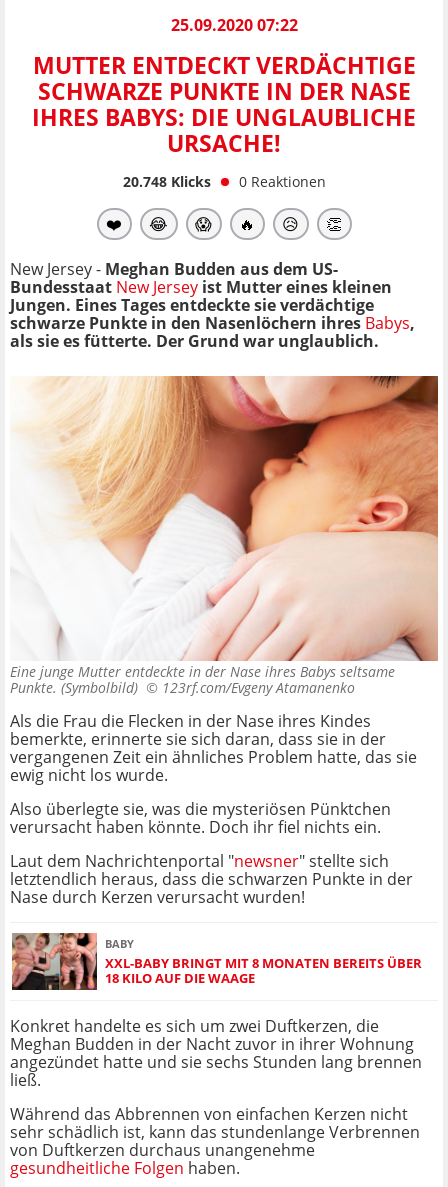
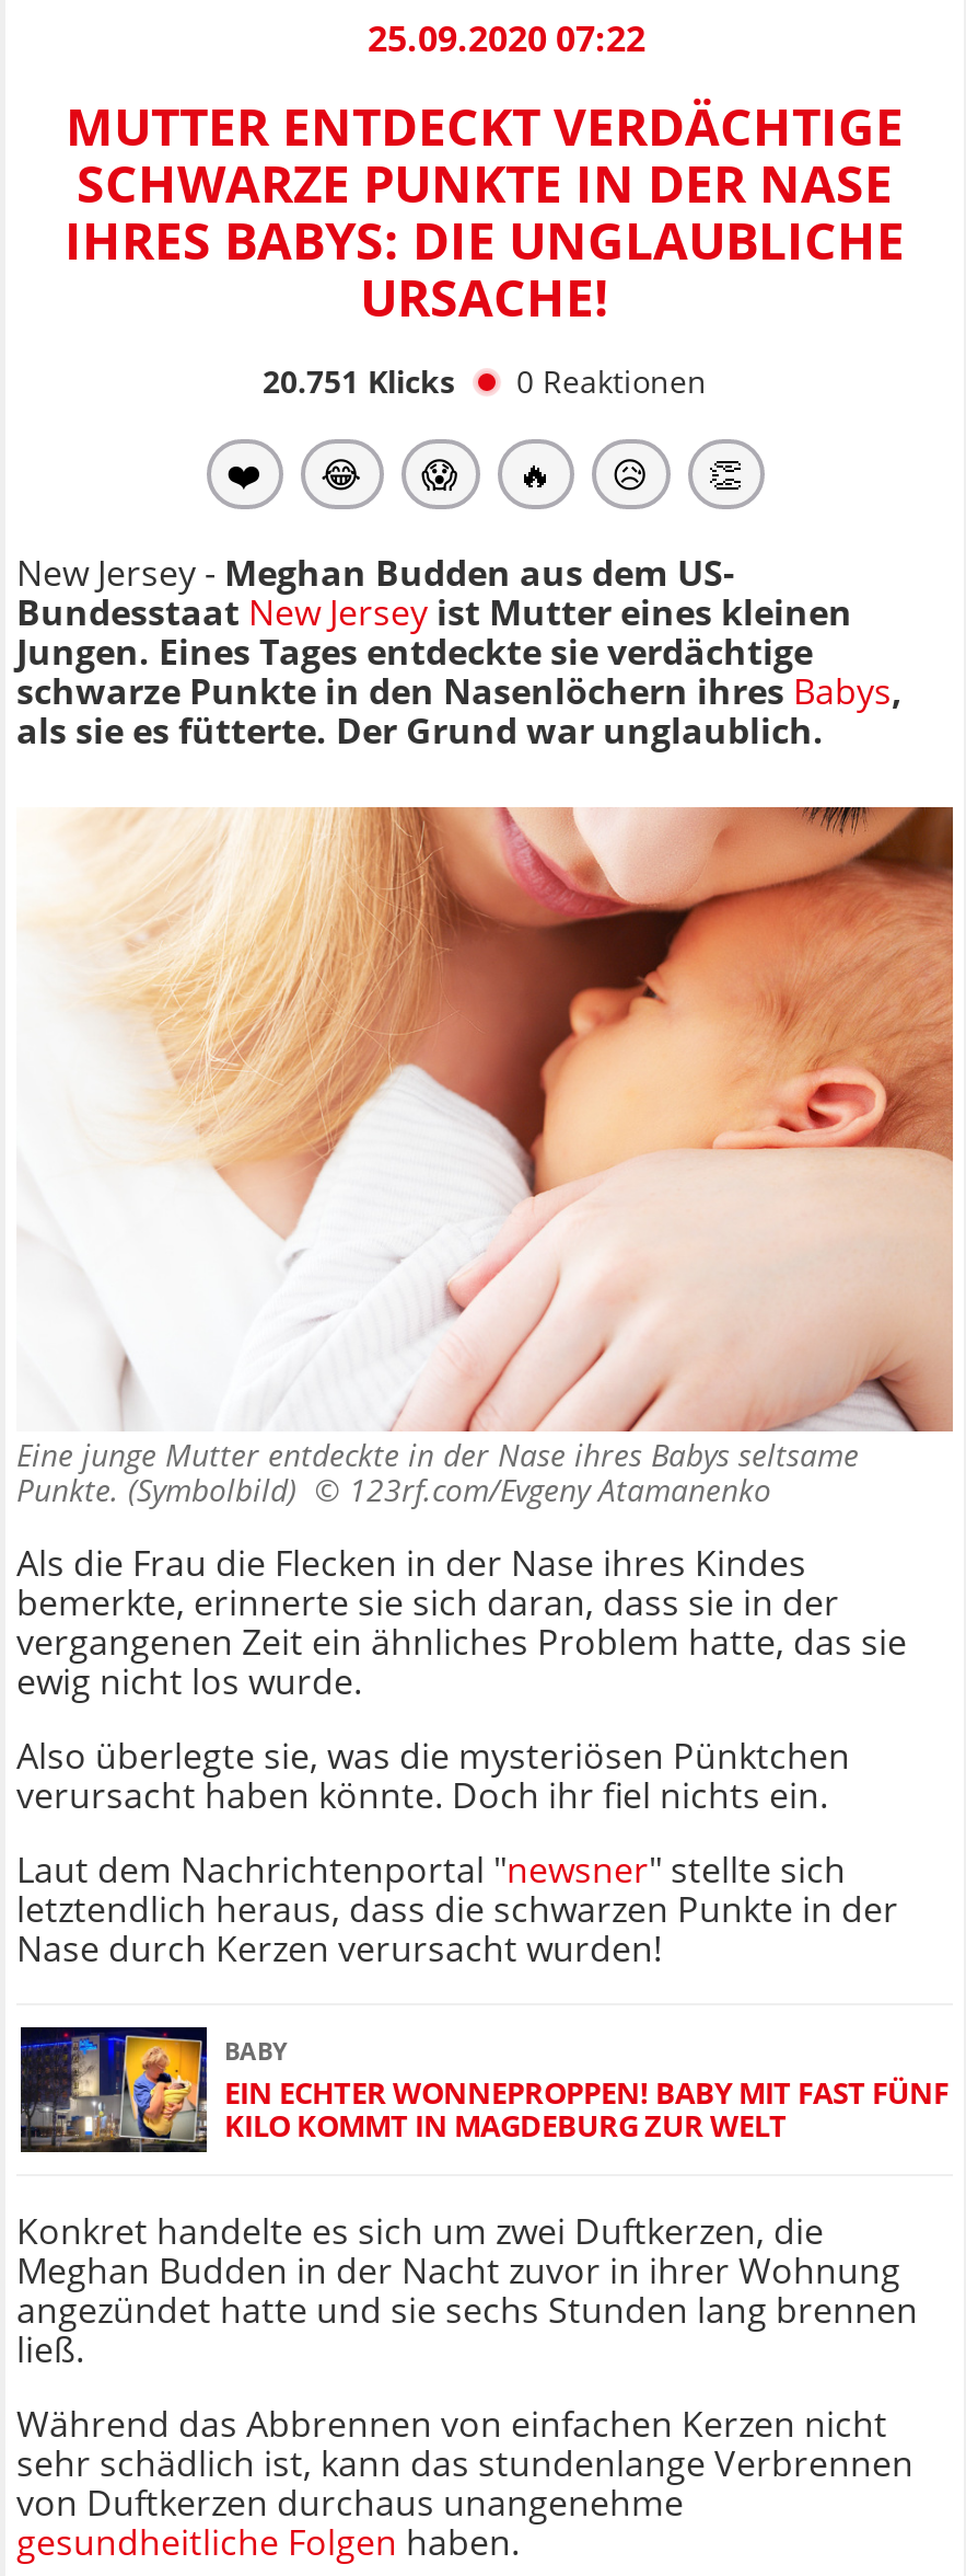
[122,172,325,191] 20.748 Klicks 0 Reaktionen -> [263,360,707,402] 20.751 Klicks 0 Reaktionen
[11,932,422,991] [image] | XXL-BABY BRINGT MIT 8 MONATEN BEREITS ÜBER | 18 KILO AUF DIE WAAGE -> [19,2025,948,2154] [image] | EIN ECHTER WONNEPROPPEN! BABY MIT FAST FÜNF | KILO KOMMT IN MAGDEBURG ZUR WELT

